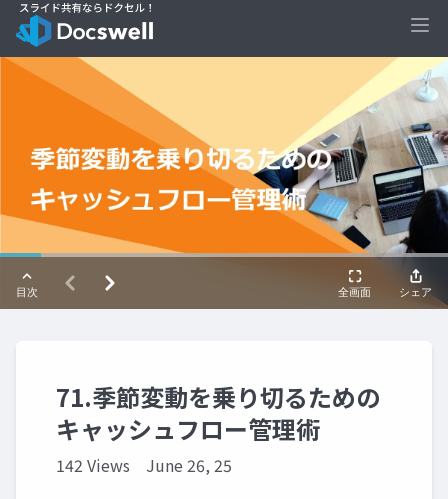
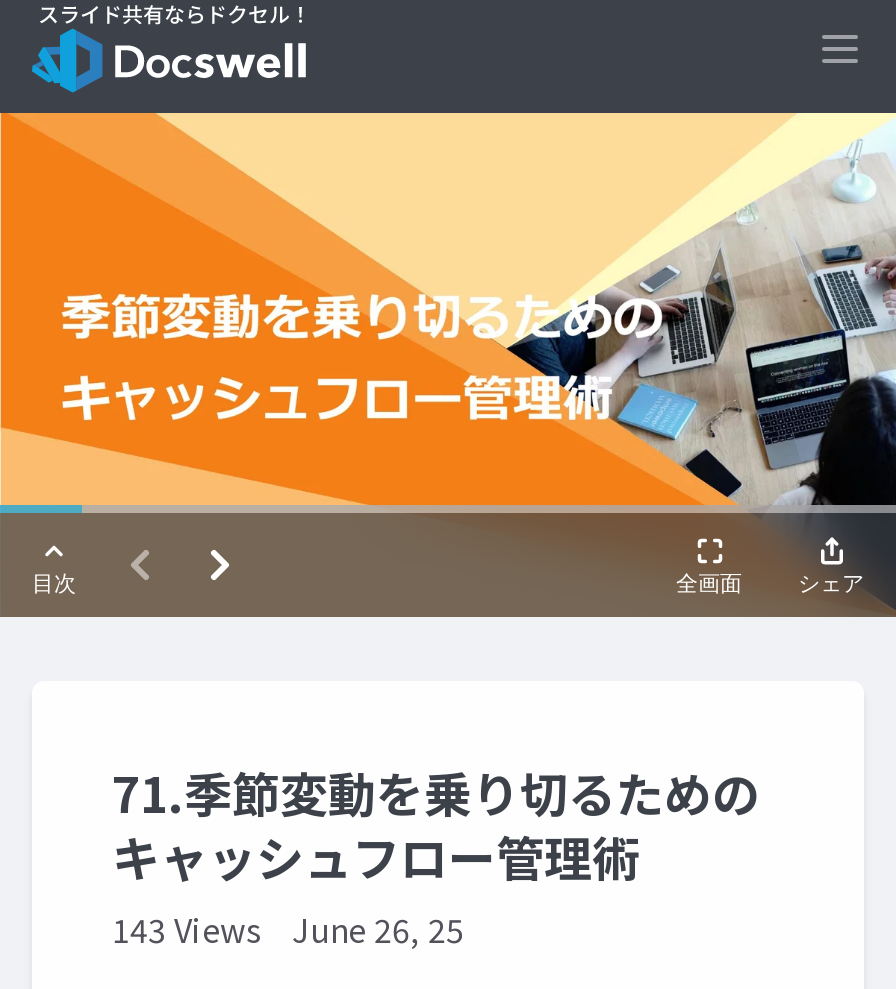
[56,453,232,477] 142 Views June 26, 25 -> [112,905,464,953] 143 Views June 26, 25

